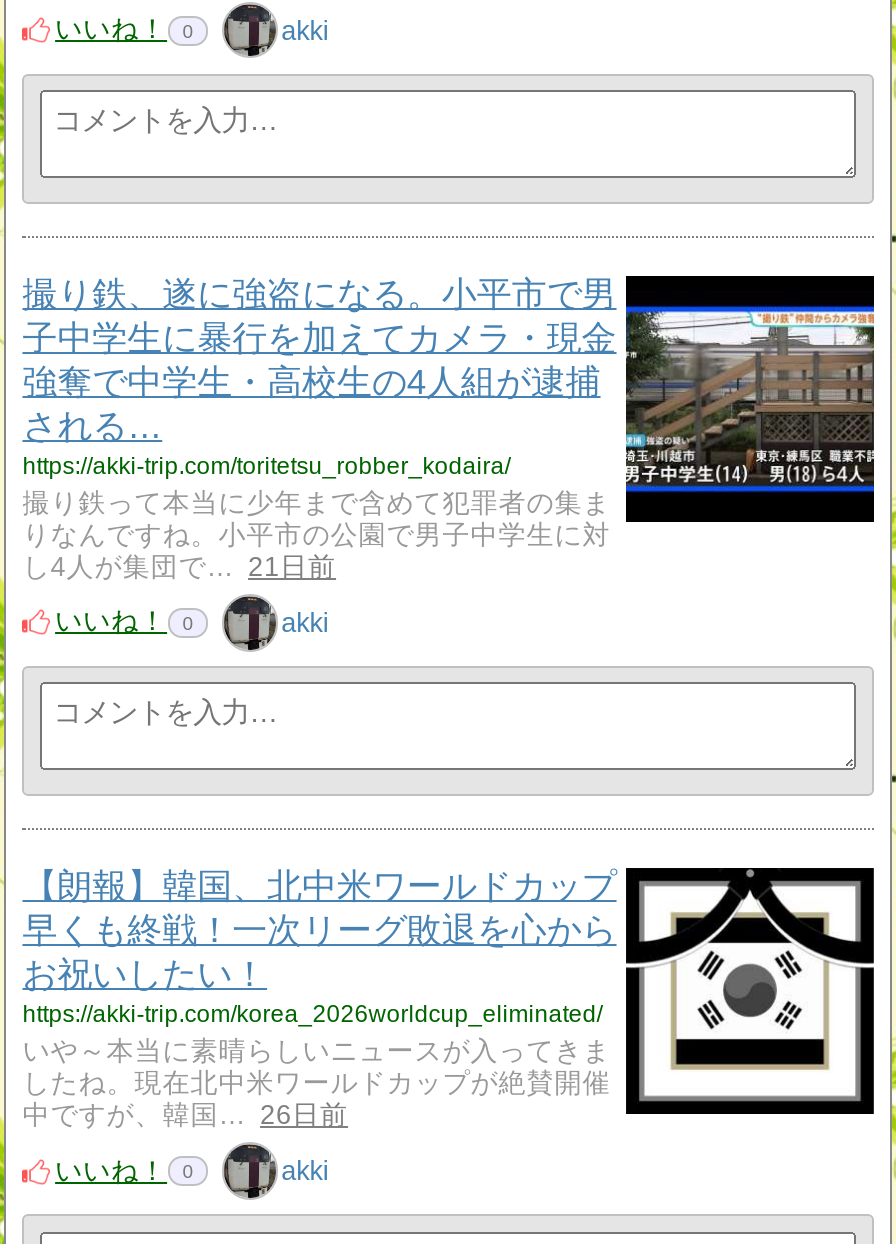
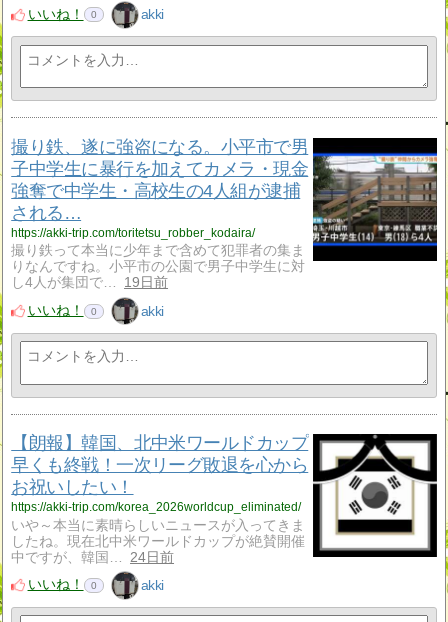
[22,551,336,581] し4人が集団で… 21日前 -> [11,275,168,290] し4人が集団で… 19日前
[22,1099,348,1129] 中ですが、韓国… 26日前 -> [11,550,174,565] 中ですが、韓国… 24日前

